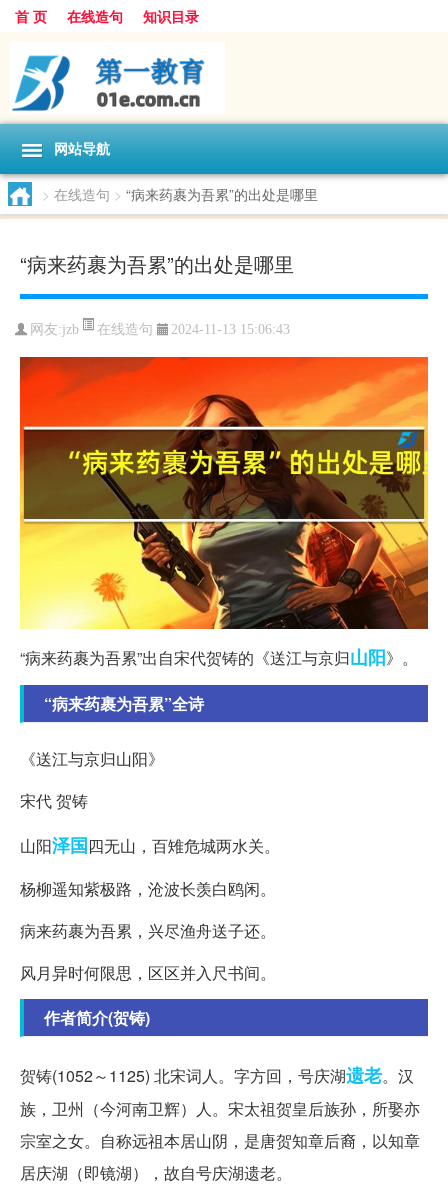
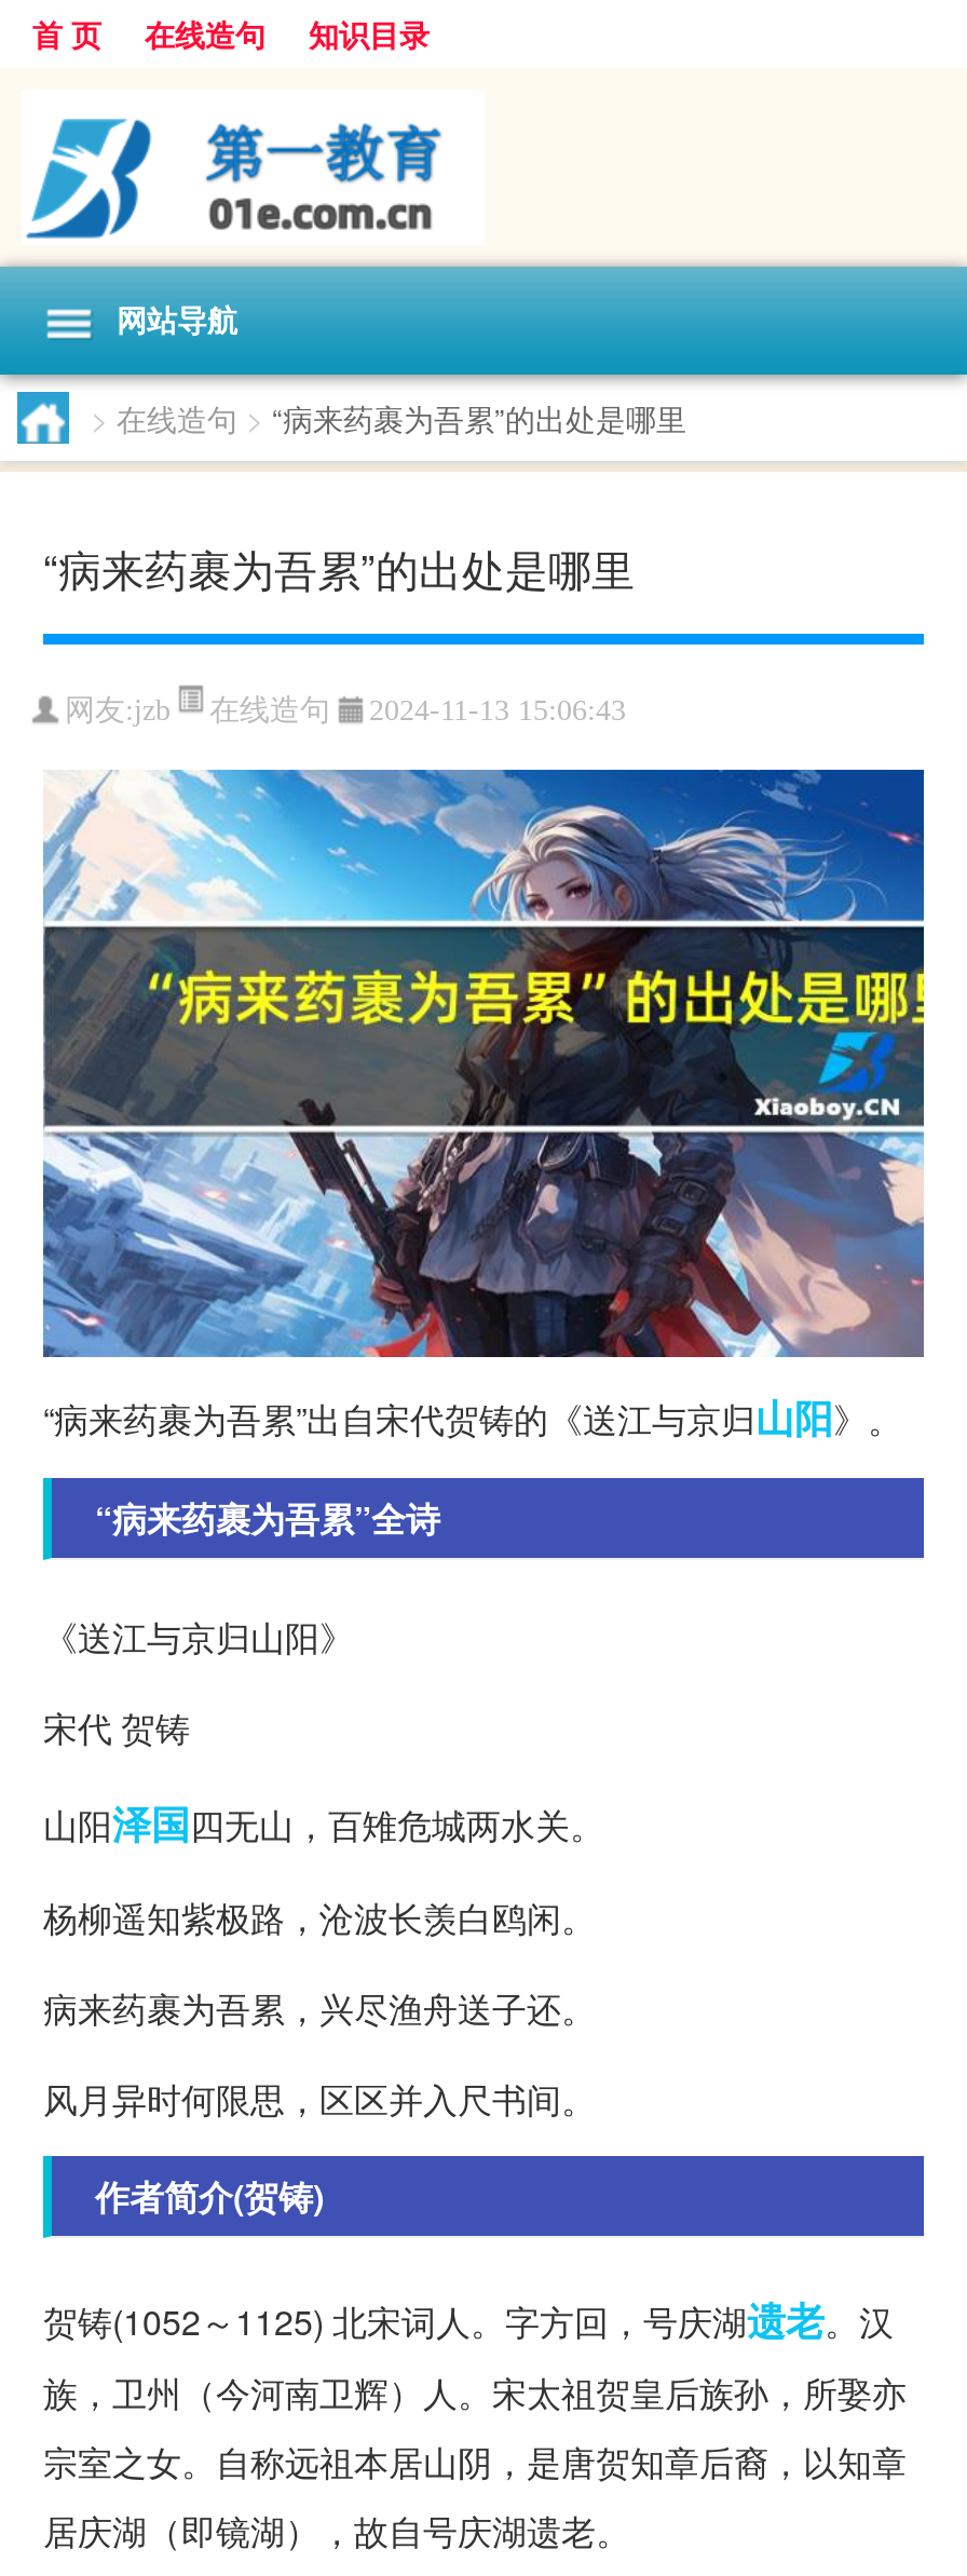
[19,356,429,630] [image] -> [41,768,926,1359] [image]

